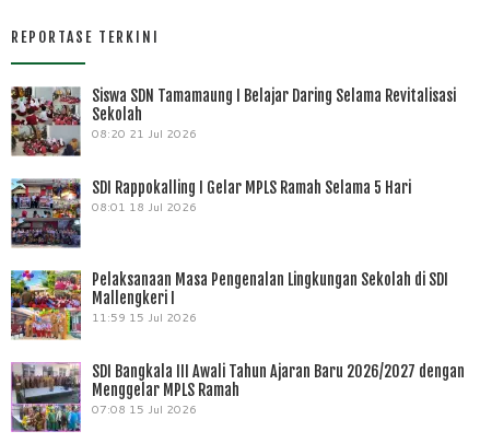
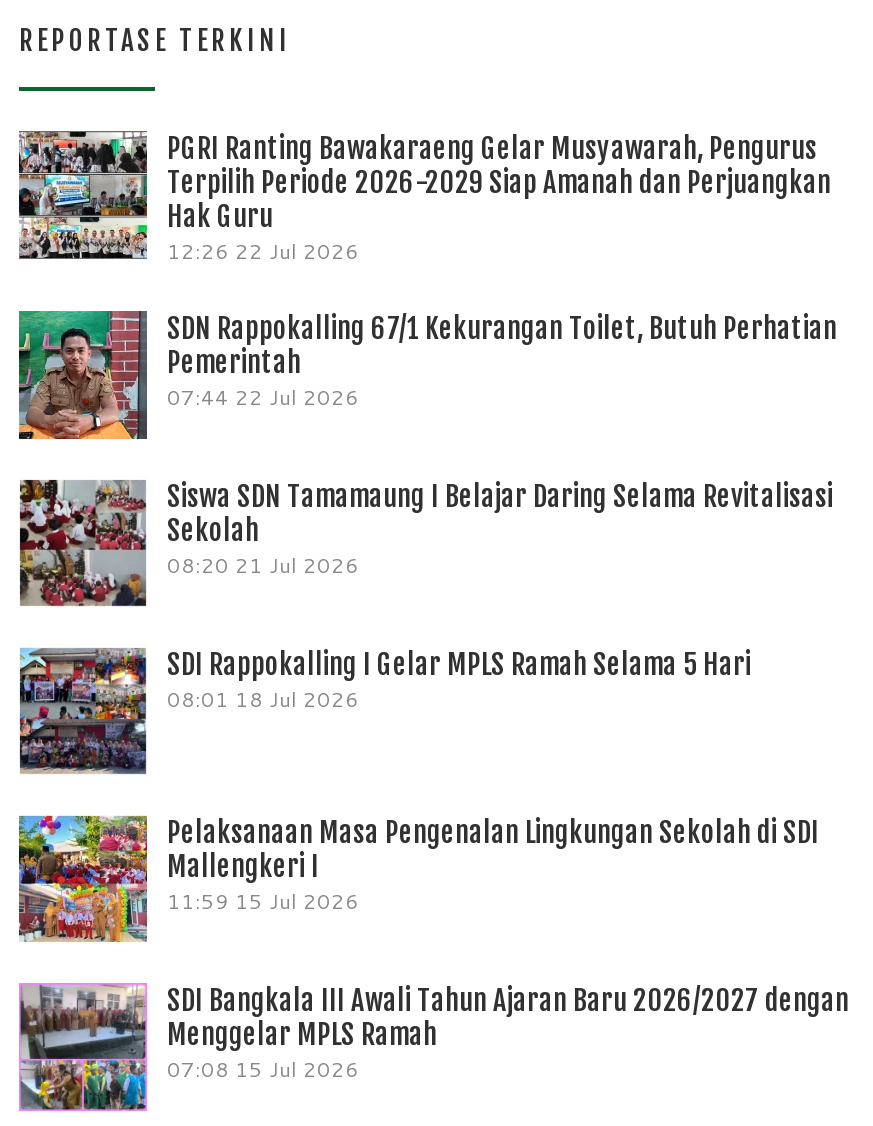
none -> [17,130,837,410] [image] | PGRI Ranting Bawakaraeng Gelar Musyawarah, Pengurus | Terpilih Periode 2026-2029 Siap Amanah dan Perjuangkan | Hak Guru | 12:26 22 Jul 2026 | SDN Rappokalling 67/1 Kekurangan Toilet, Butuh Perhatian | Pemerintah | 07:44 22 Jul 2026
none -> [17,309,149,441] [image]

